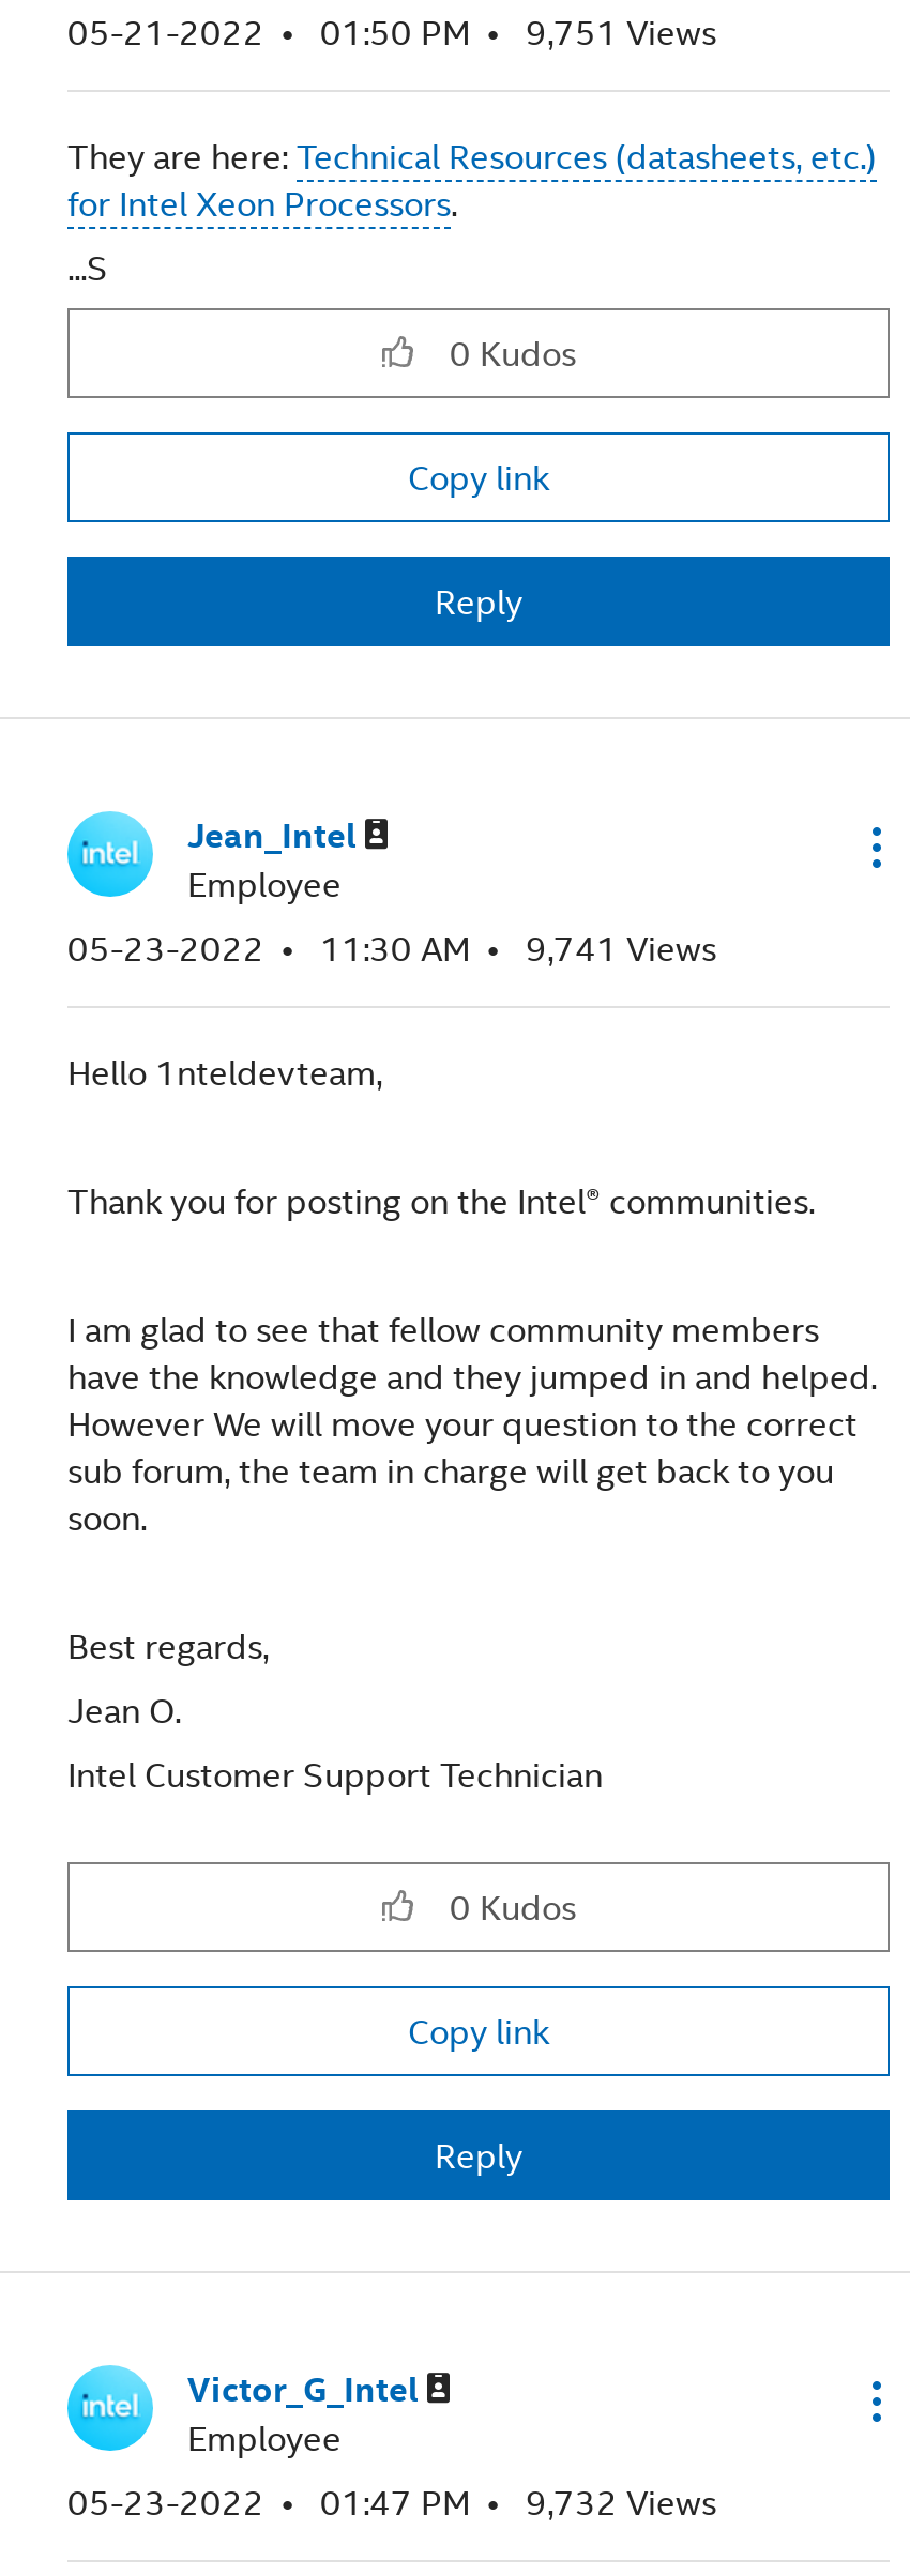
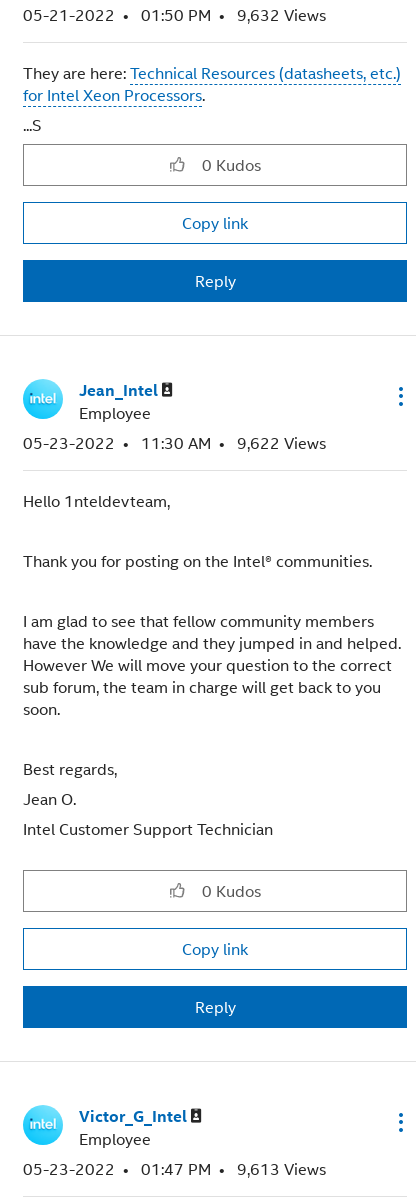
[67,7,716,57] 05-21-2022 01:50 PM 9,751 Views -> [23,3,326,26] 05-21-2022 01:50 PM 9,632 Views
[67,923,716,973] 05-23-2022 11:30 AM 9,741 Views -> [23,431,326,454] 05-23-2022 11:30 AM 9,622 Views
[67,2477,716,2527] 05-23-2022 01:47 PM 9,732 Views -> [23,1157,326,1180] 05-23-2022 01:47 PM 9,613 Views

